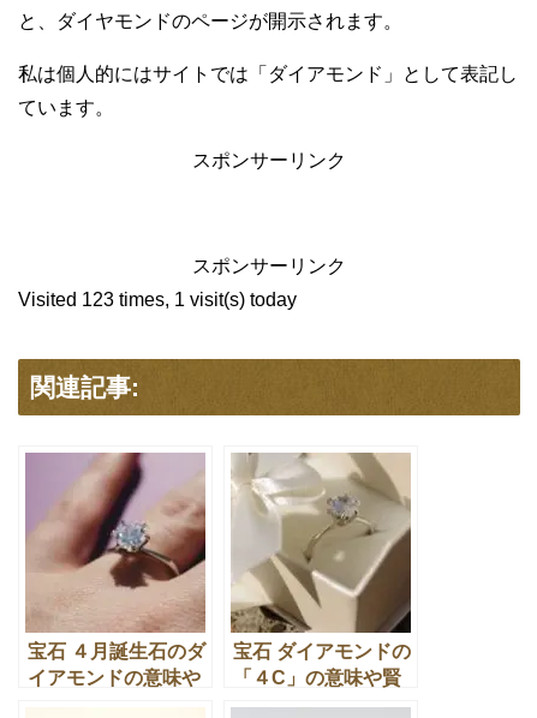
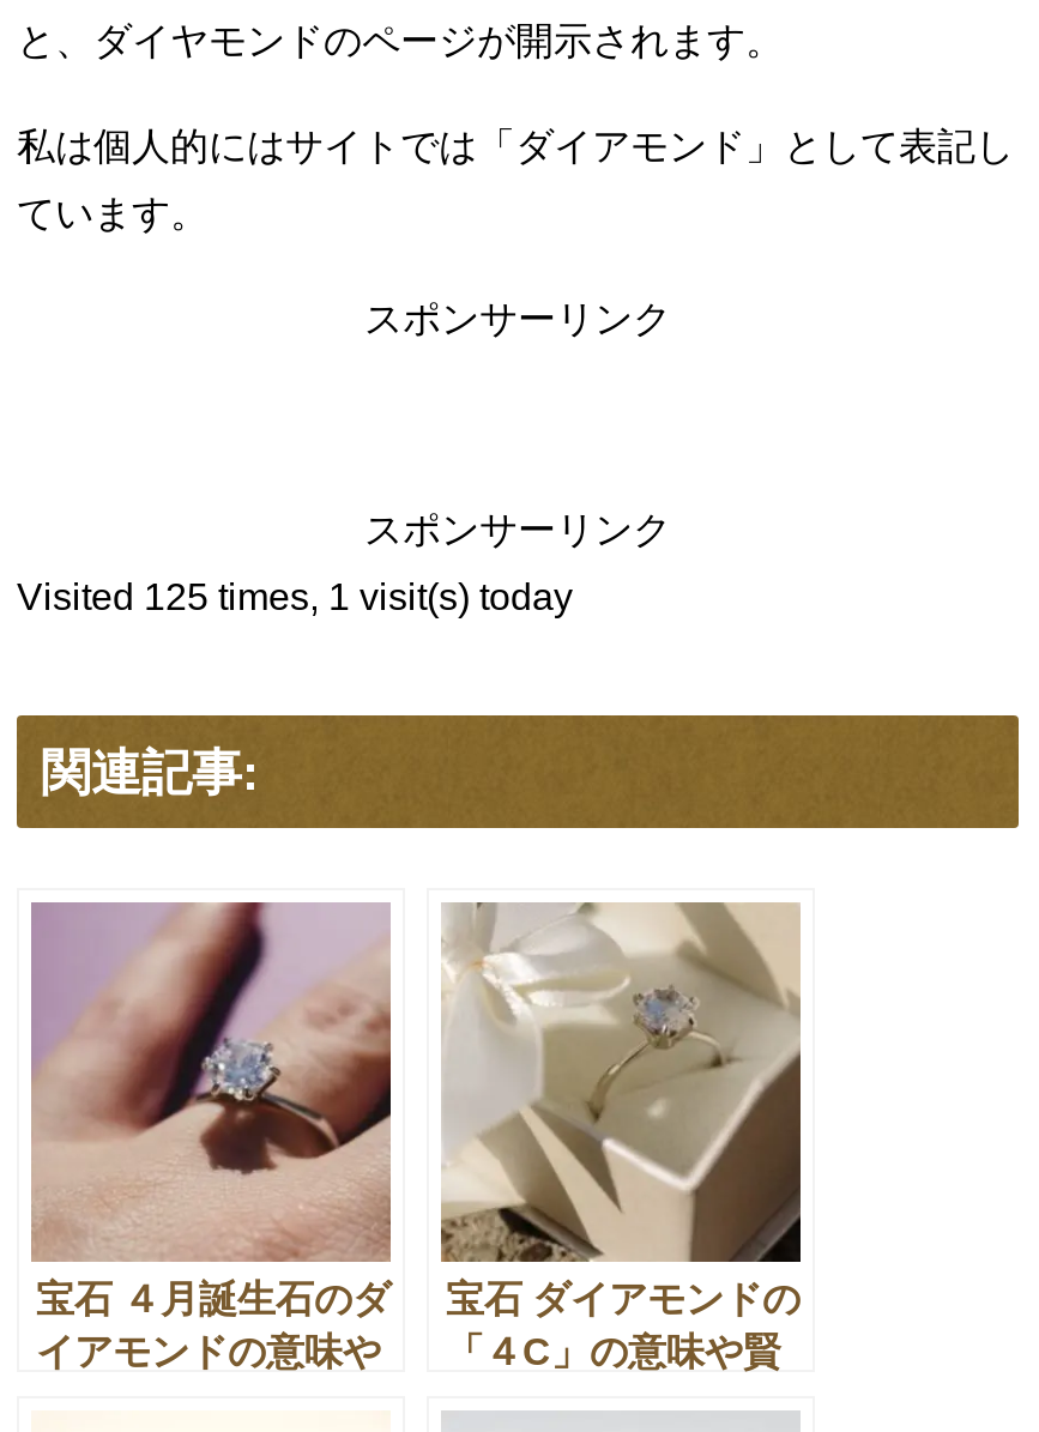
[18,289,297,310] Visited 123 times, 1 visit(s) today -> [17,576,573,617] Visited 125 times, 1 visit(s) today

